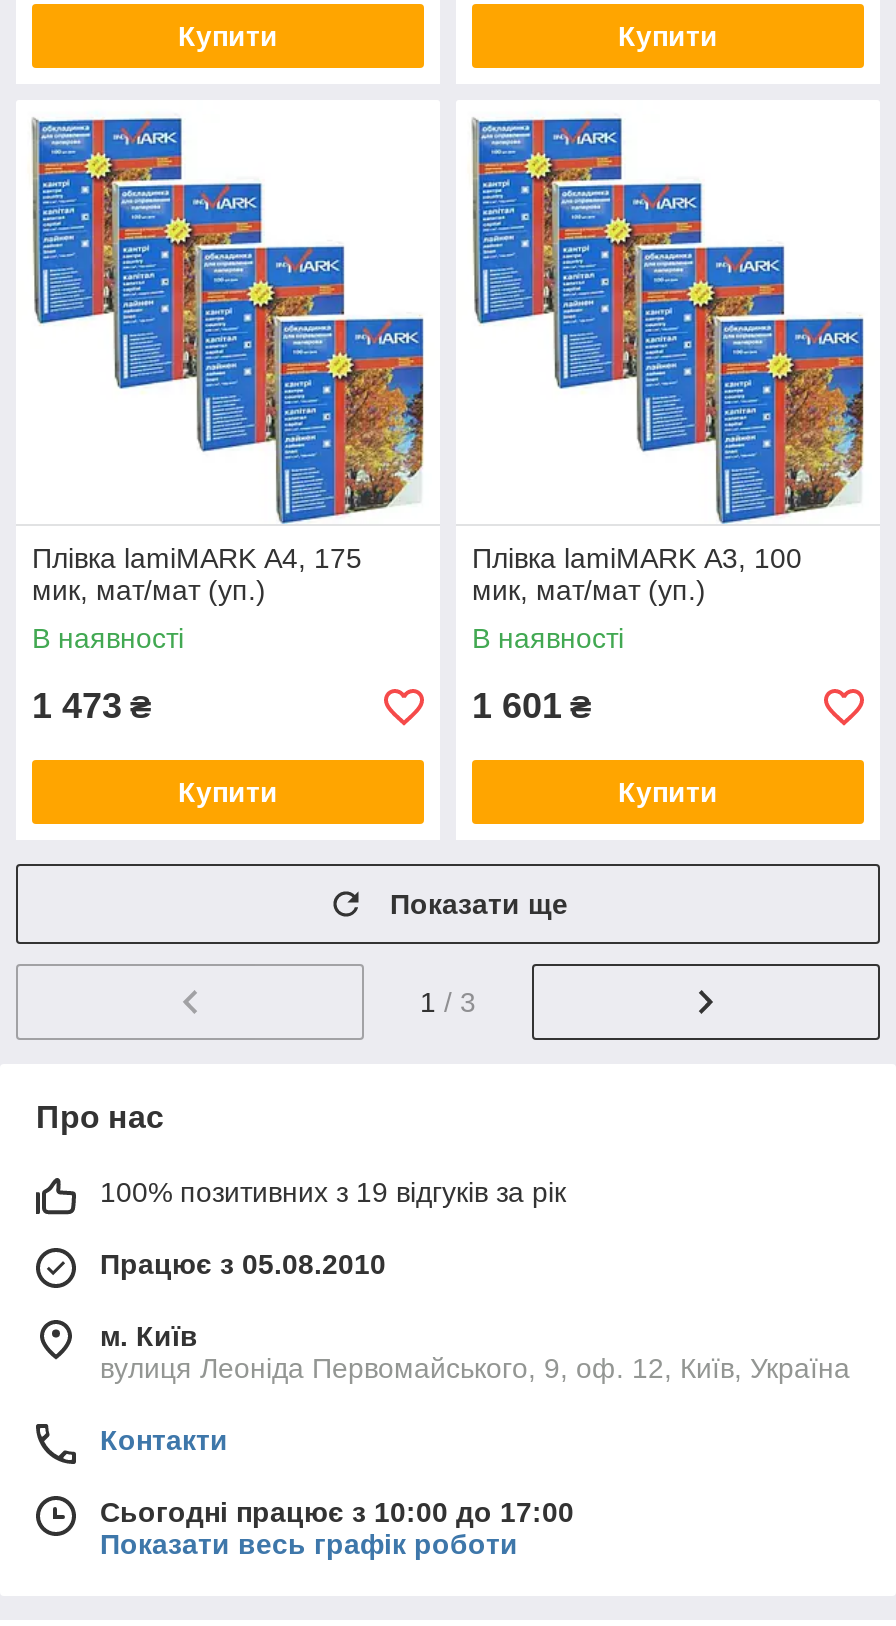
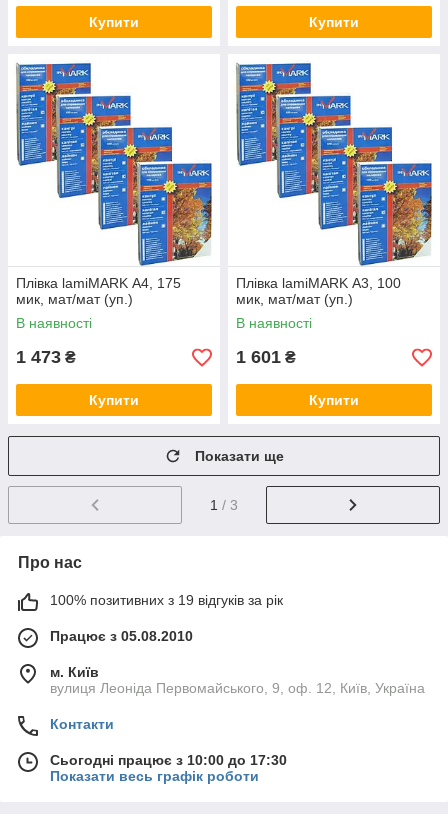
[100,1496,574,1528] Сьогодні працює з 10:00 до 17:00 -> [50,752,287,768] Сьогодні працює з 10:00 до 17:30

